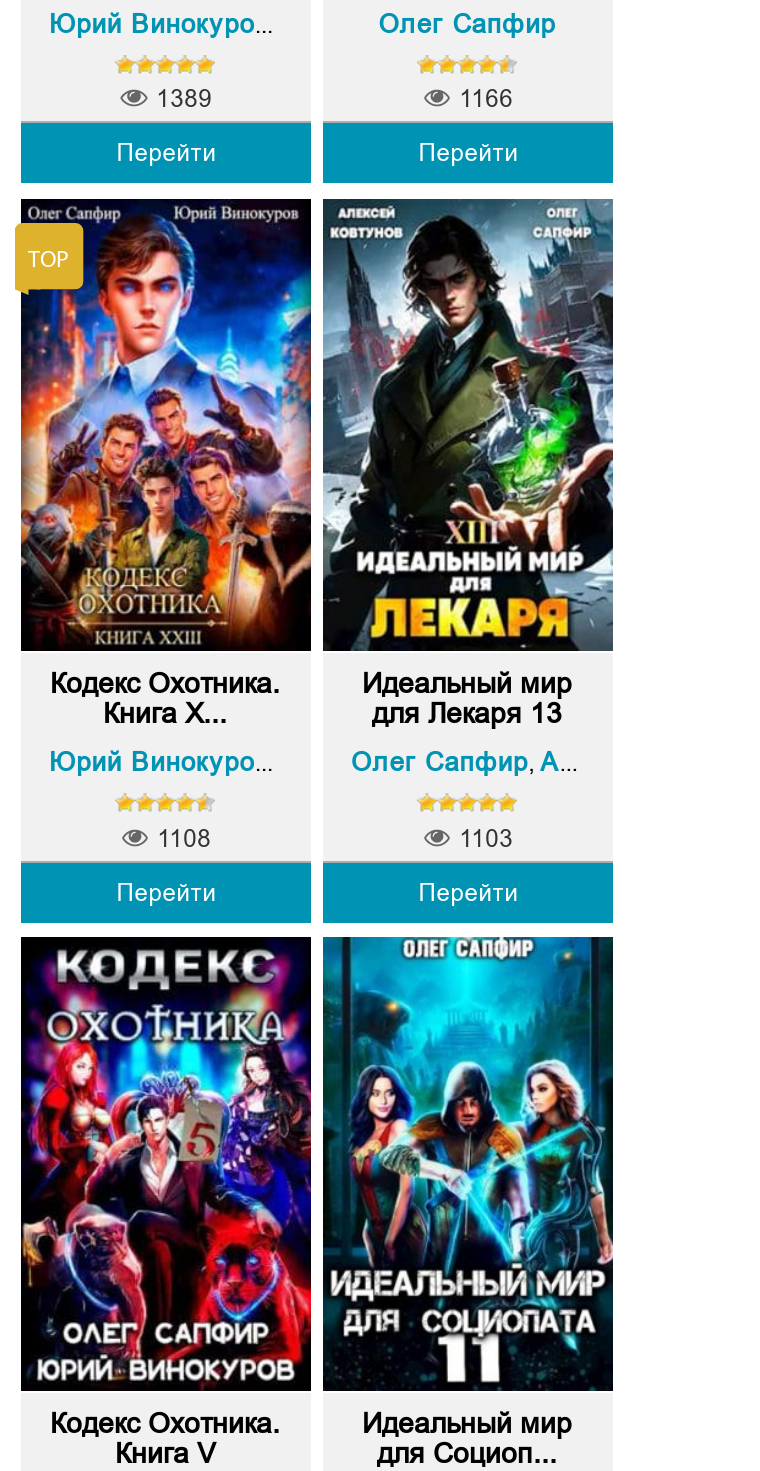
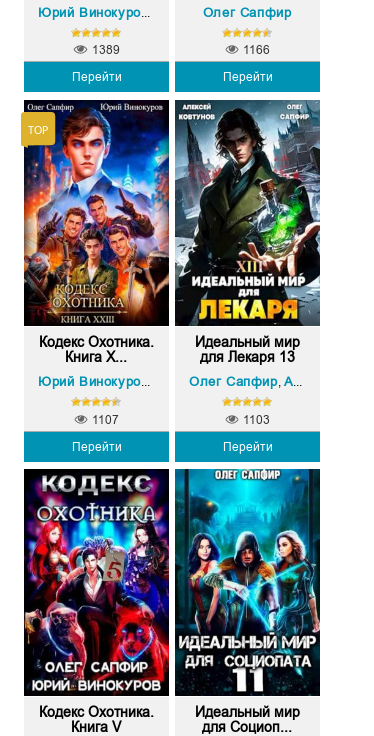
[157,824,211,852] 1108 -> [92,413,119,427] 1107

